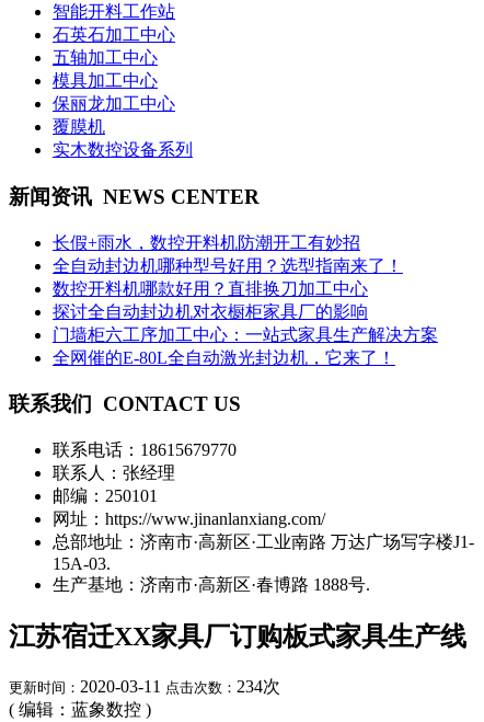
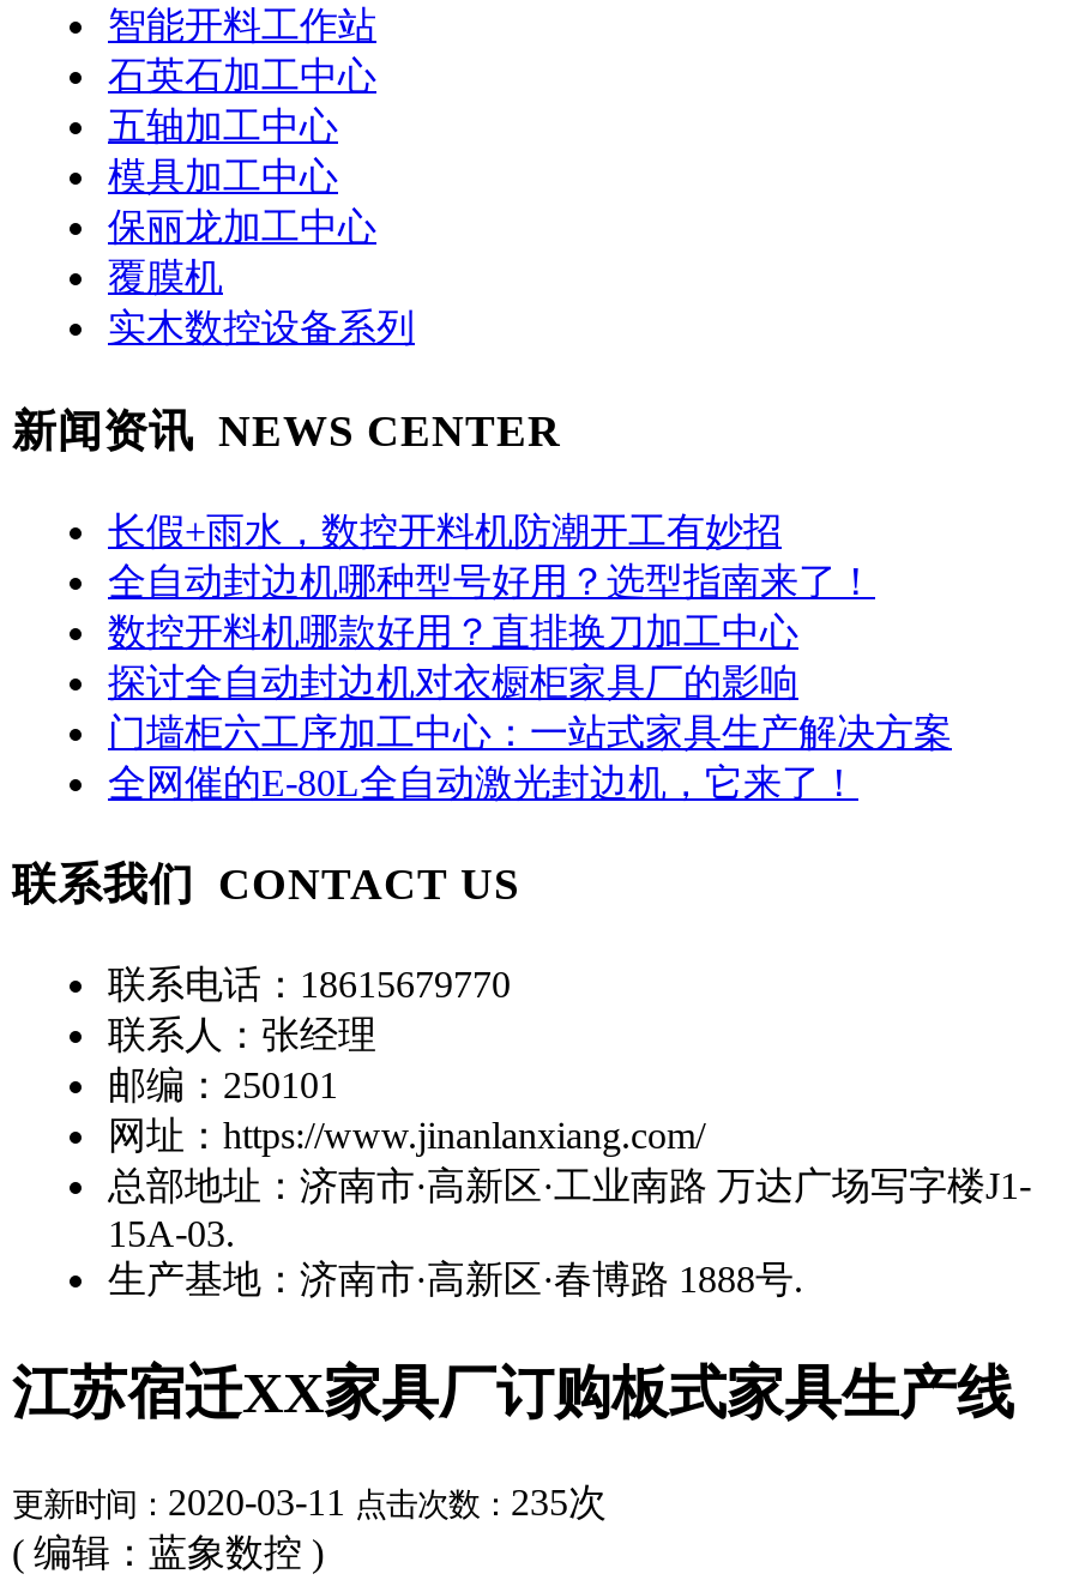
[9,677,280,696] 更新时间：2020-03-11点击次数：234次 -> [12,1482,607,1522] 更新时间：2020-03-11点击次数：235次

